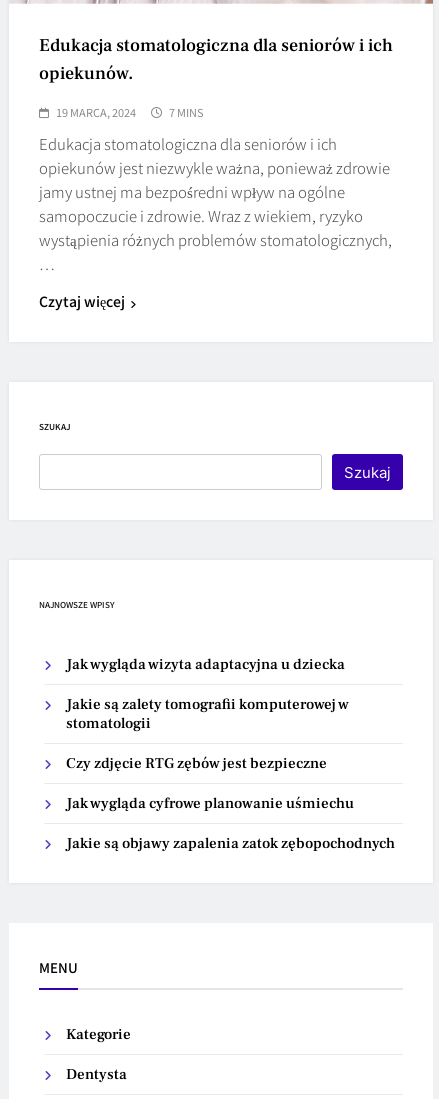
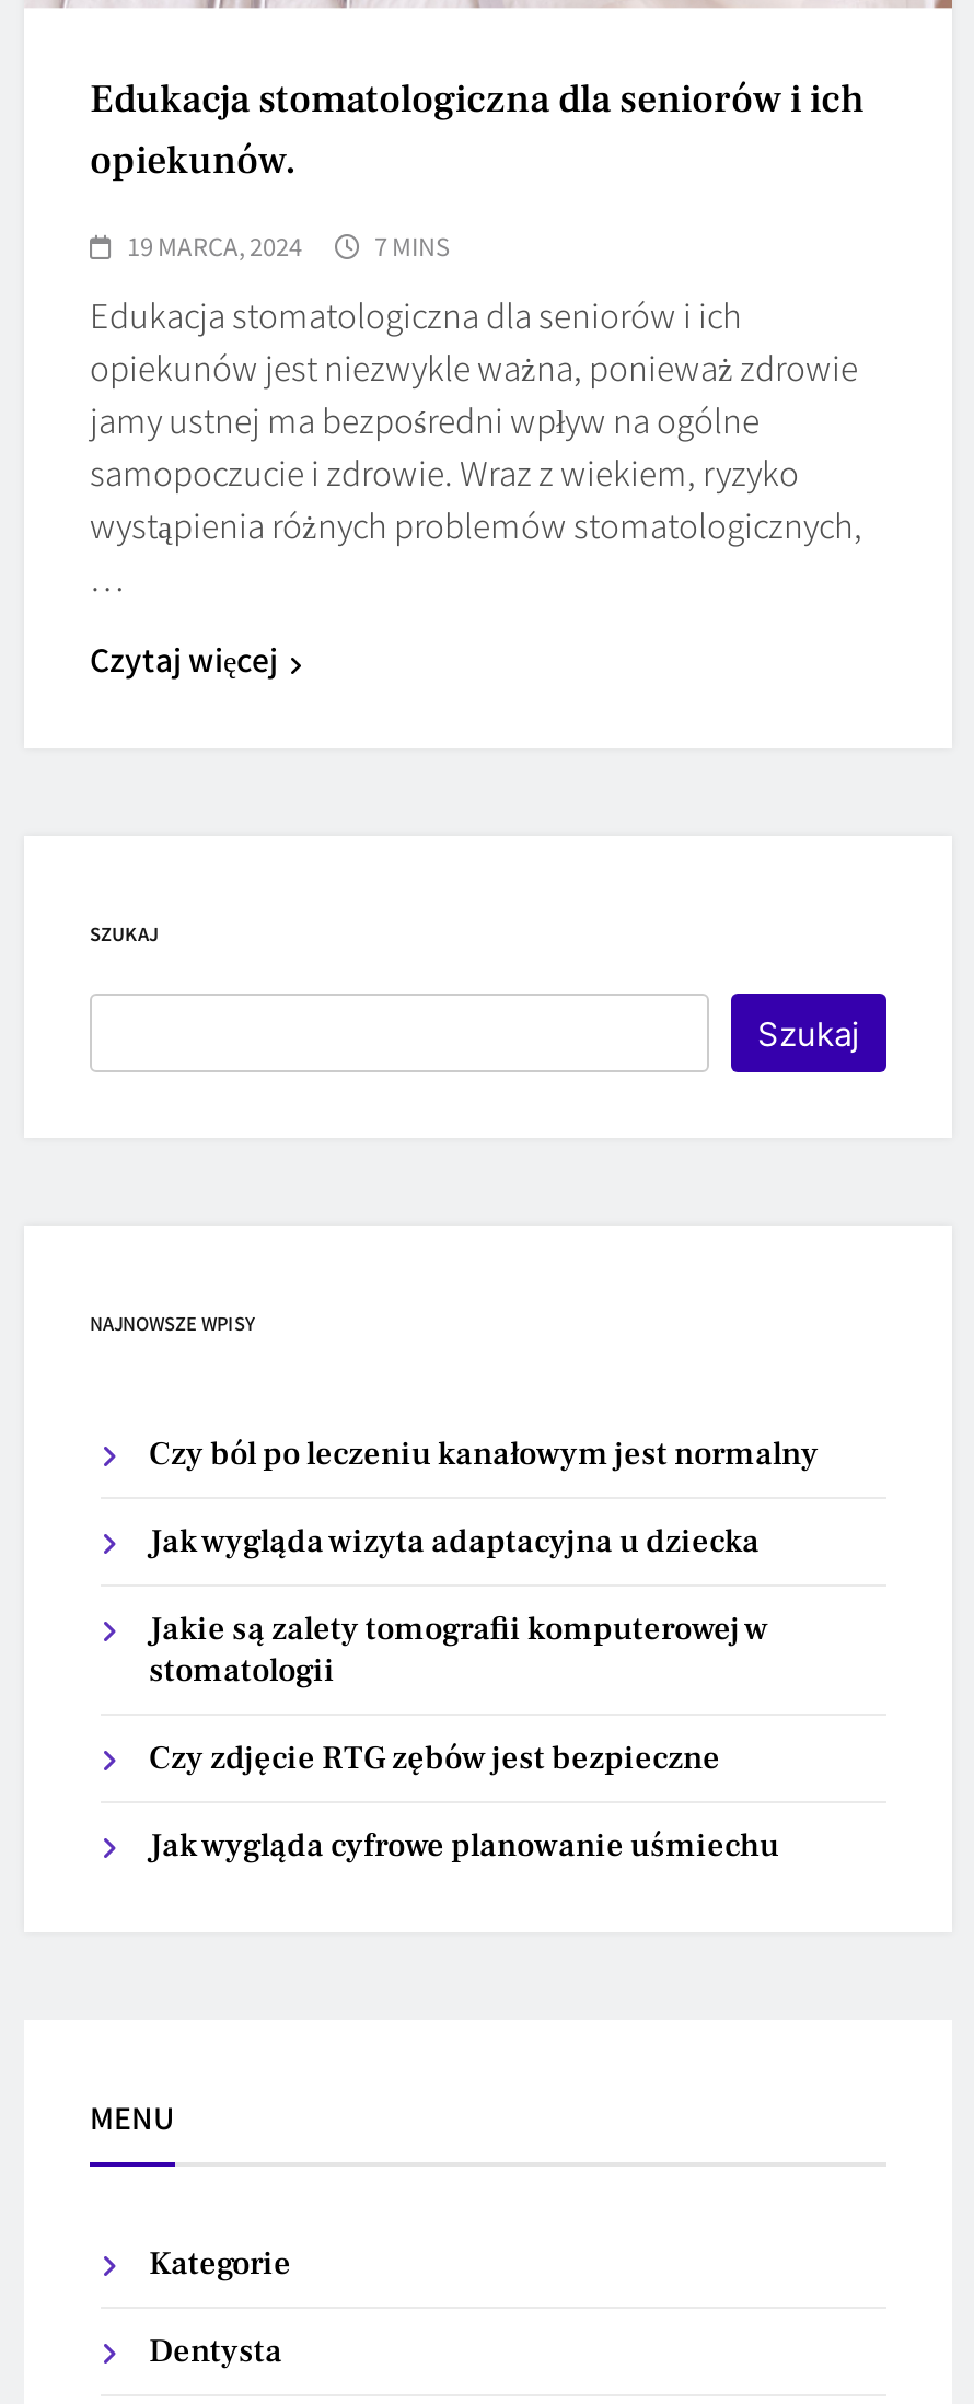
none -> [149,1435,819,1476] Czy ból po leczeniu kanałowym jest normalny
moved [66,655,354,813] -> [149,1522,779,1868]: Jak wygląda wizyta adaptacyjna u dziecka | Jakie są zalety tomografii komputerowej w | stomatologii | Czy zdjęcie RTG zębów jest bezpieczne | Jak wygląda cyfrowe planowanie uśmiechu
[66,834,395,853] Jakie są objawy zapalenia zatok zębopochodnych -> none

